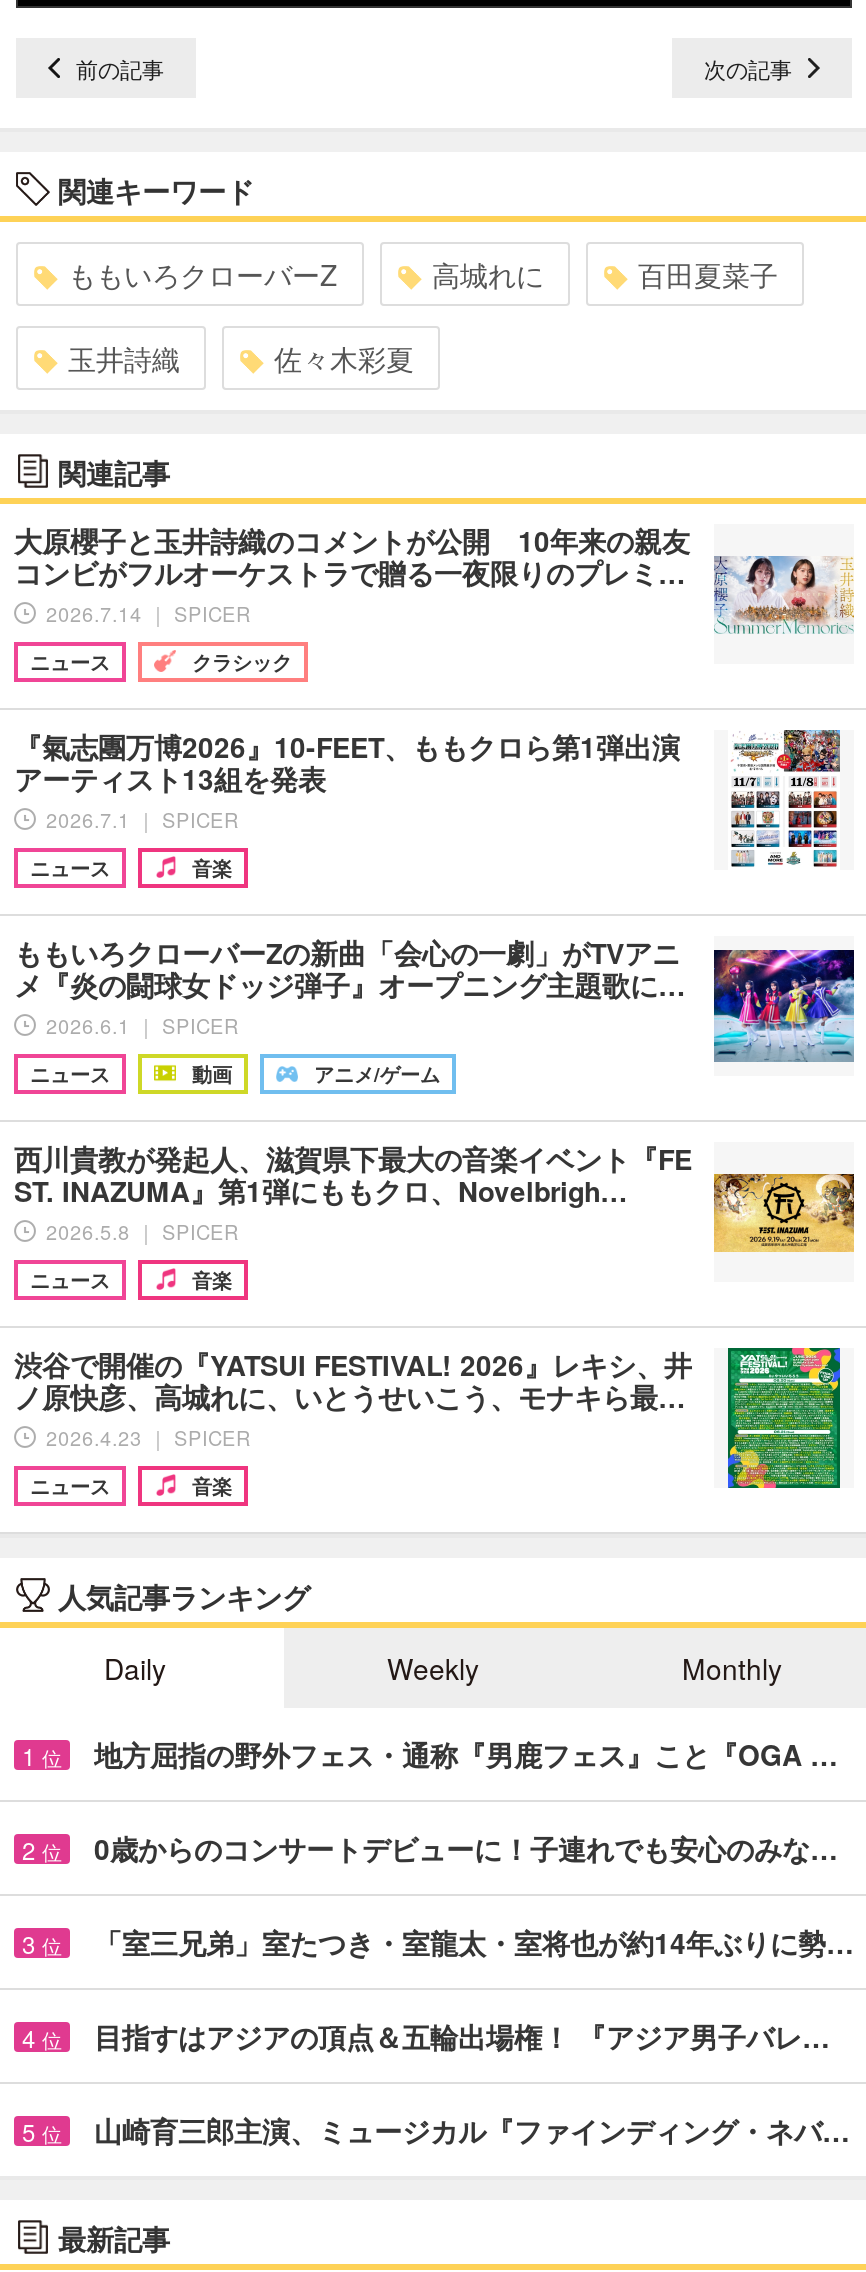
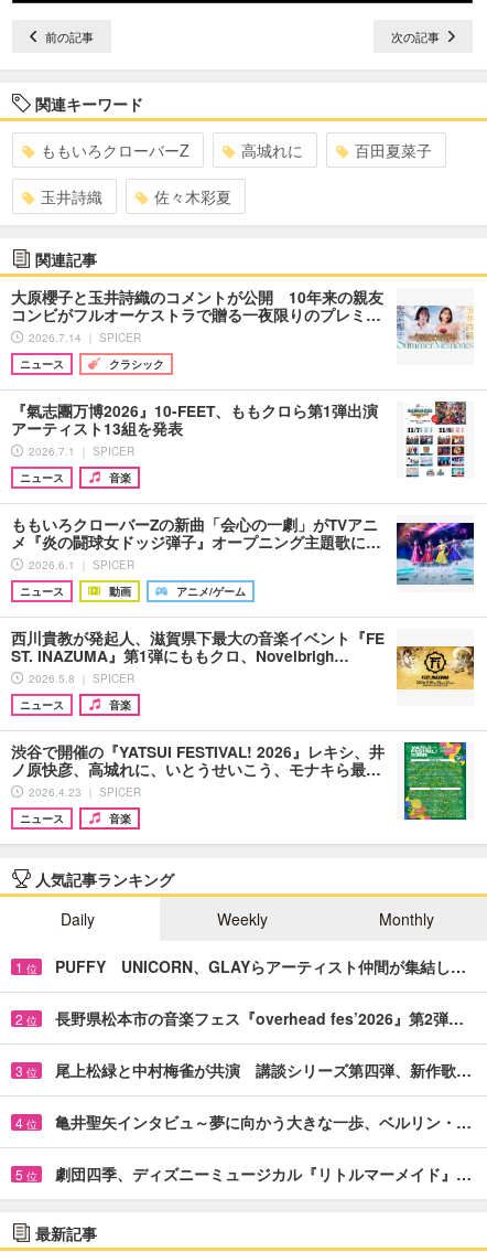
[94,1734,838,1774] 地方屈指の野外フェス・通称『男鹿フェス』こと『OGA … -> [55,955,466,977] PUFFY UNICORN、GLAYらアーティスト仲間が集結し…
[94,1828,838,1868] 0歳からのコンサートデビューに！子連れでも安心のみな… -> [55,1007,464,1029] 長野県松本市の音楽フェス『overhead fes’2026』第2弾…
[94,1922,854,1962] 「室三兄弟」室たつき・室龍太・室将也が約14年ぶりに勢… -> [55,1059,472,1081] 尾上松緑と中村梅雀が共演 講談シリーズ第四弾、新作歌…
[94,2016,830,2056] 目指すはアジアの頂点＆五輪出場権！ 『アジア男子バレ… -> [55,1111,472,1133] 亀井聖矢インタビュ～夢に向かう大きな一歩、ベルリン・…
[94,2110,850,2150] 山崎育三郎主演、ミュージカル『ファインディング・ネバ… -> [55,1163,472,1185] 劇団四季、ディズニーミュージカル『リトルマーメイド』…

